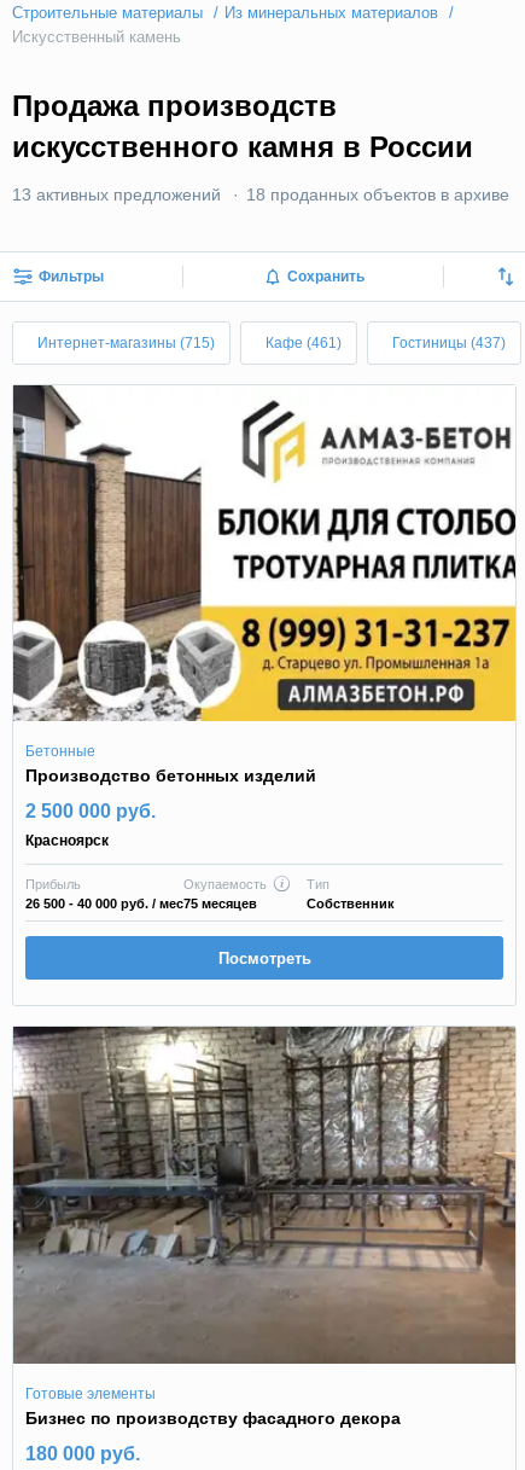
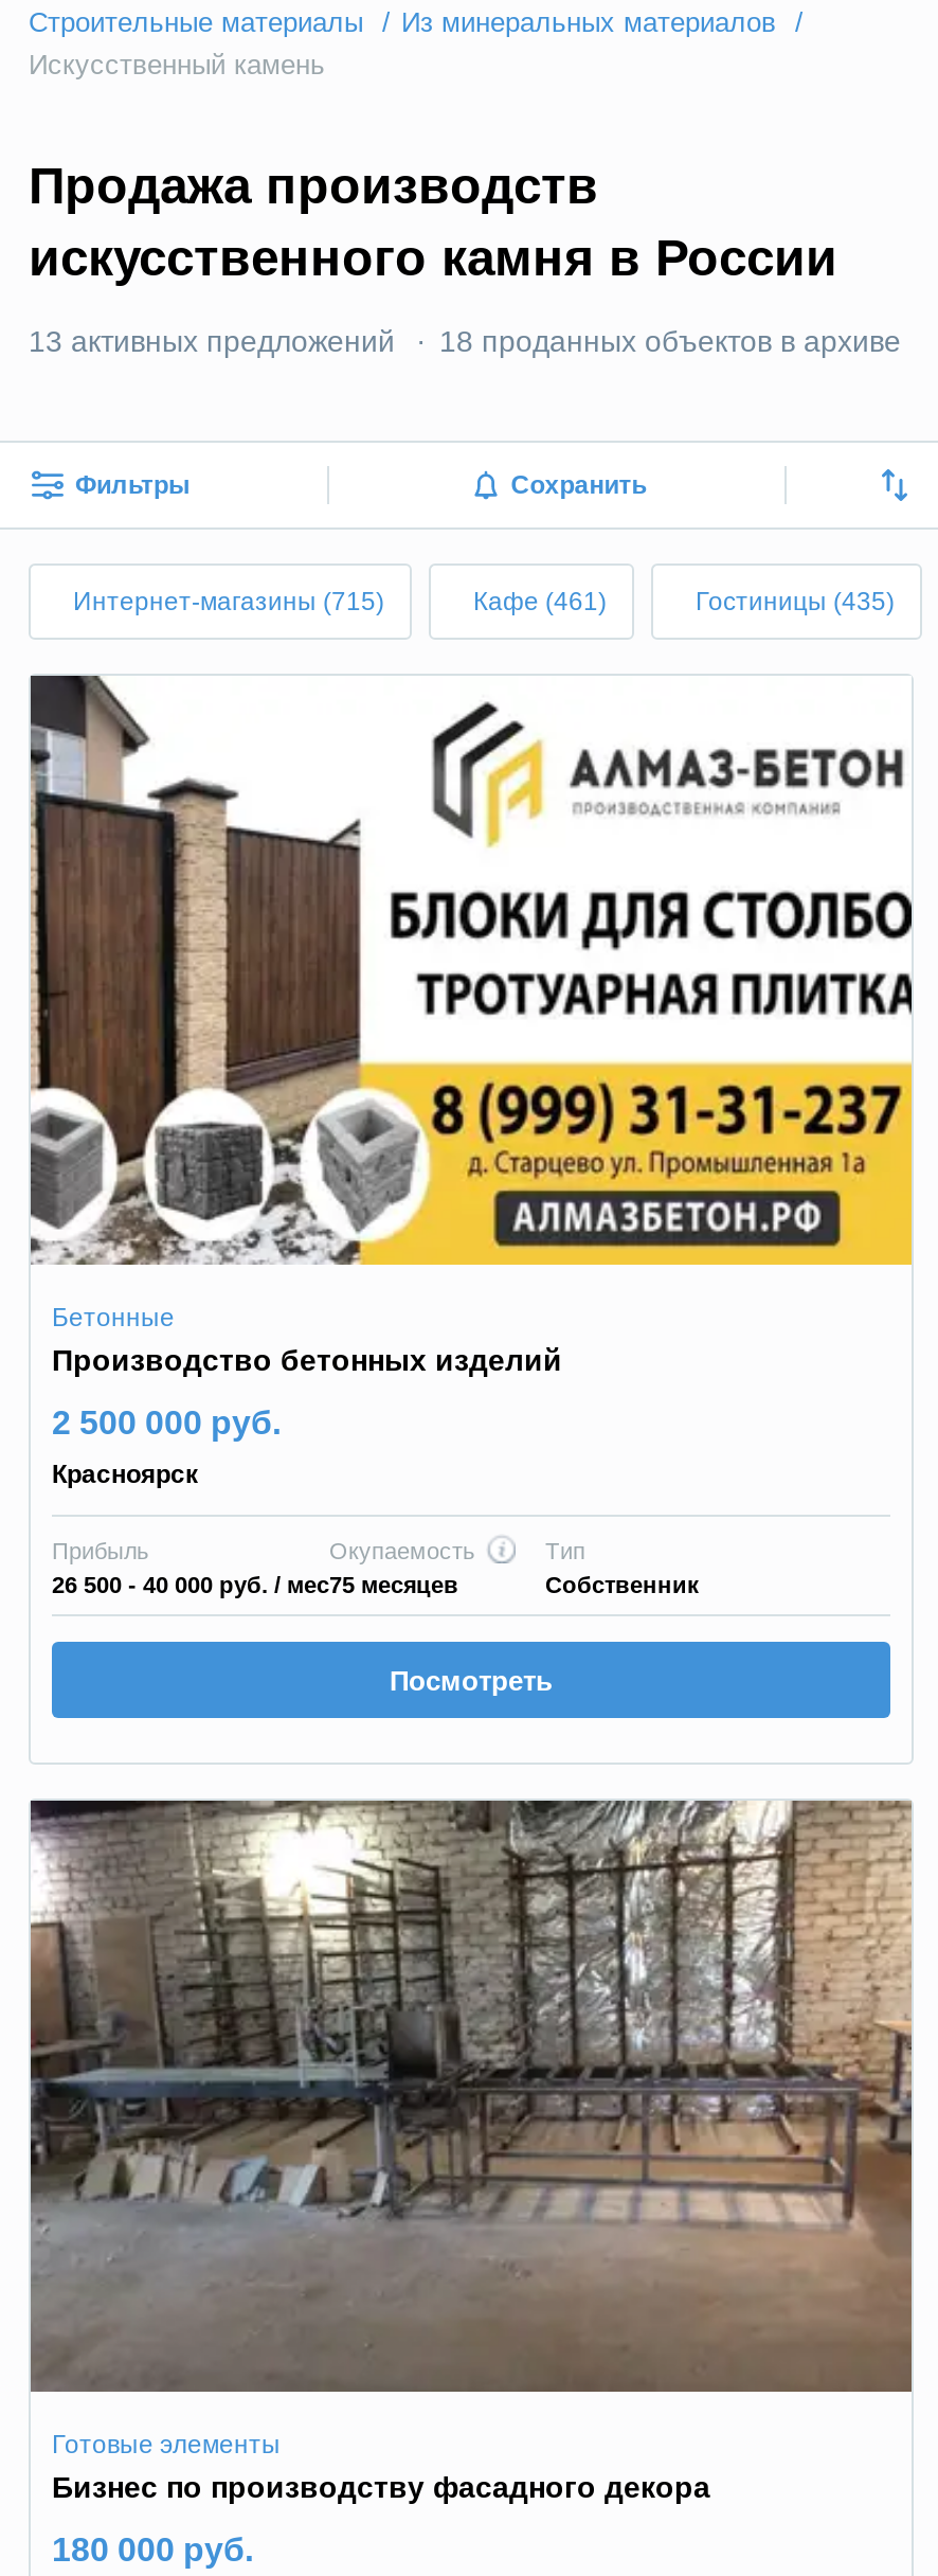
[392,335,506,351] Гостиницы (437) -> [696,587,895,616] Гостиницы (435)

